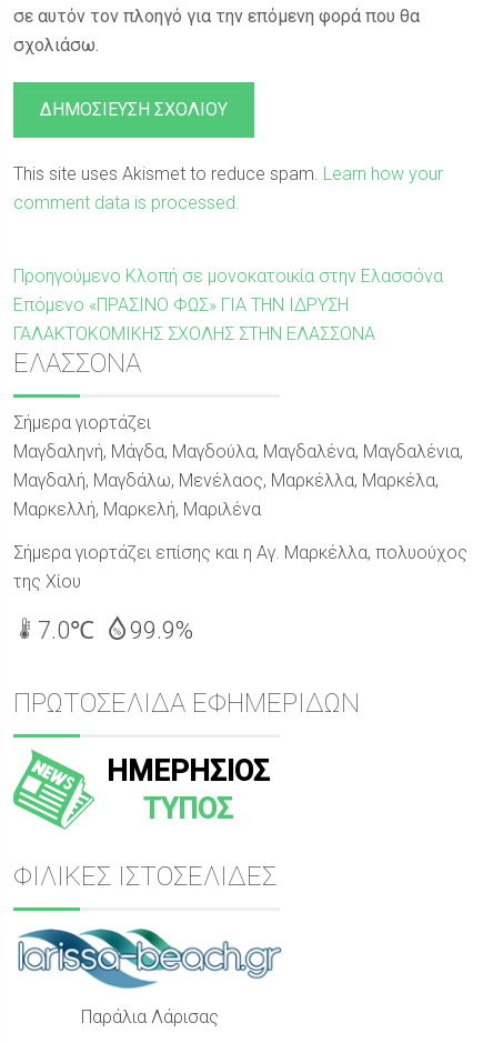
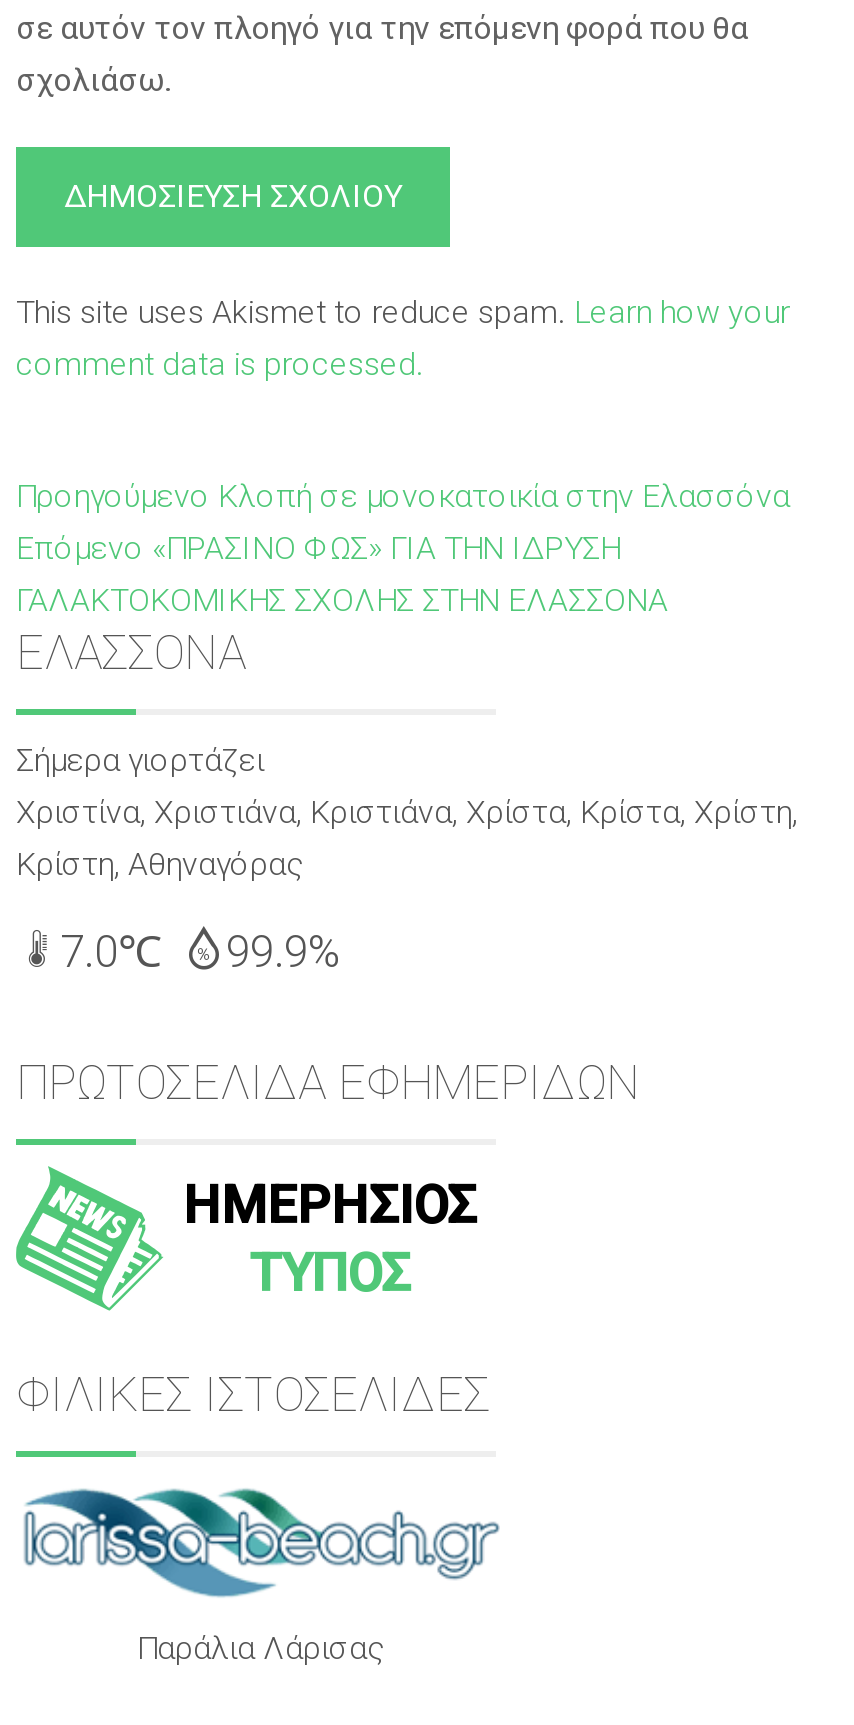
[13,441,467,592] Μαγδαληνή, Μάγδα, Μαγδούλα, Μαγδαλένα, Μαγδαλένια, | Μαγδαλή, Μαγδάλω, Μενέλαος, Μαρκέλλα, Μαρκέλα, | Μαρκελλή, Μαρκελή, Μαριλένα | Σήμερα γιορτάζει επίσης και η Αγ. Μαρκέλλα, πολυούχος | της Χίου -> [16,793,798,883] Χριστίνα, Χριστιάνα, Κριστιάνα, Χρίστα, Κρίστα, Χρίστη, | Κρίστη, Αθηναγόρας

